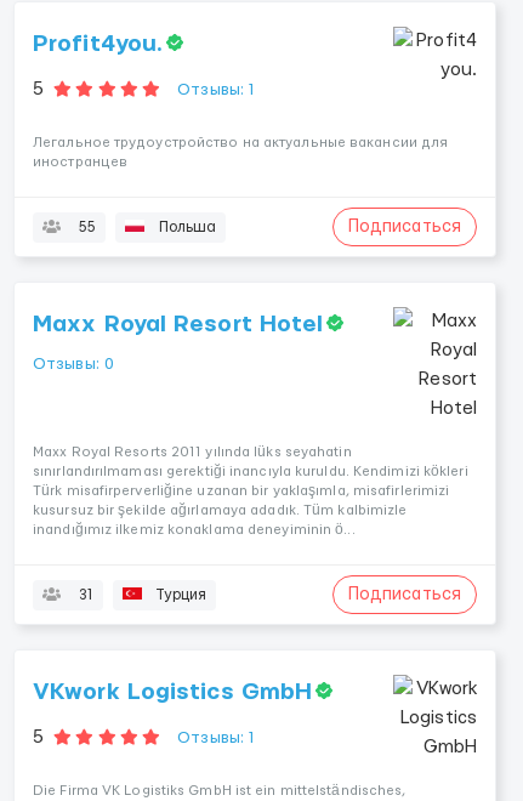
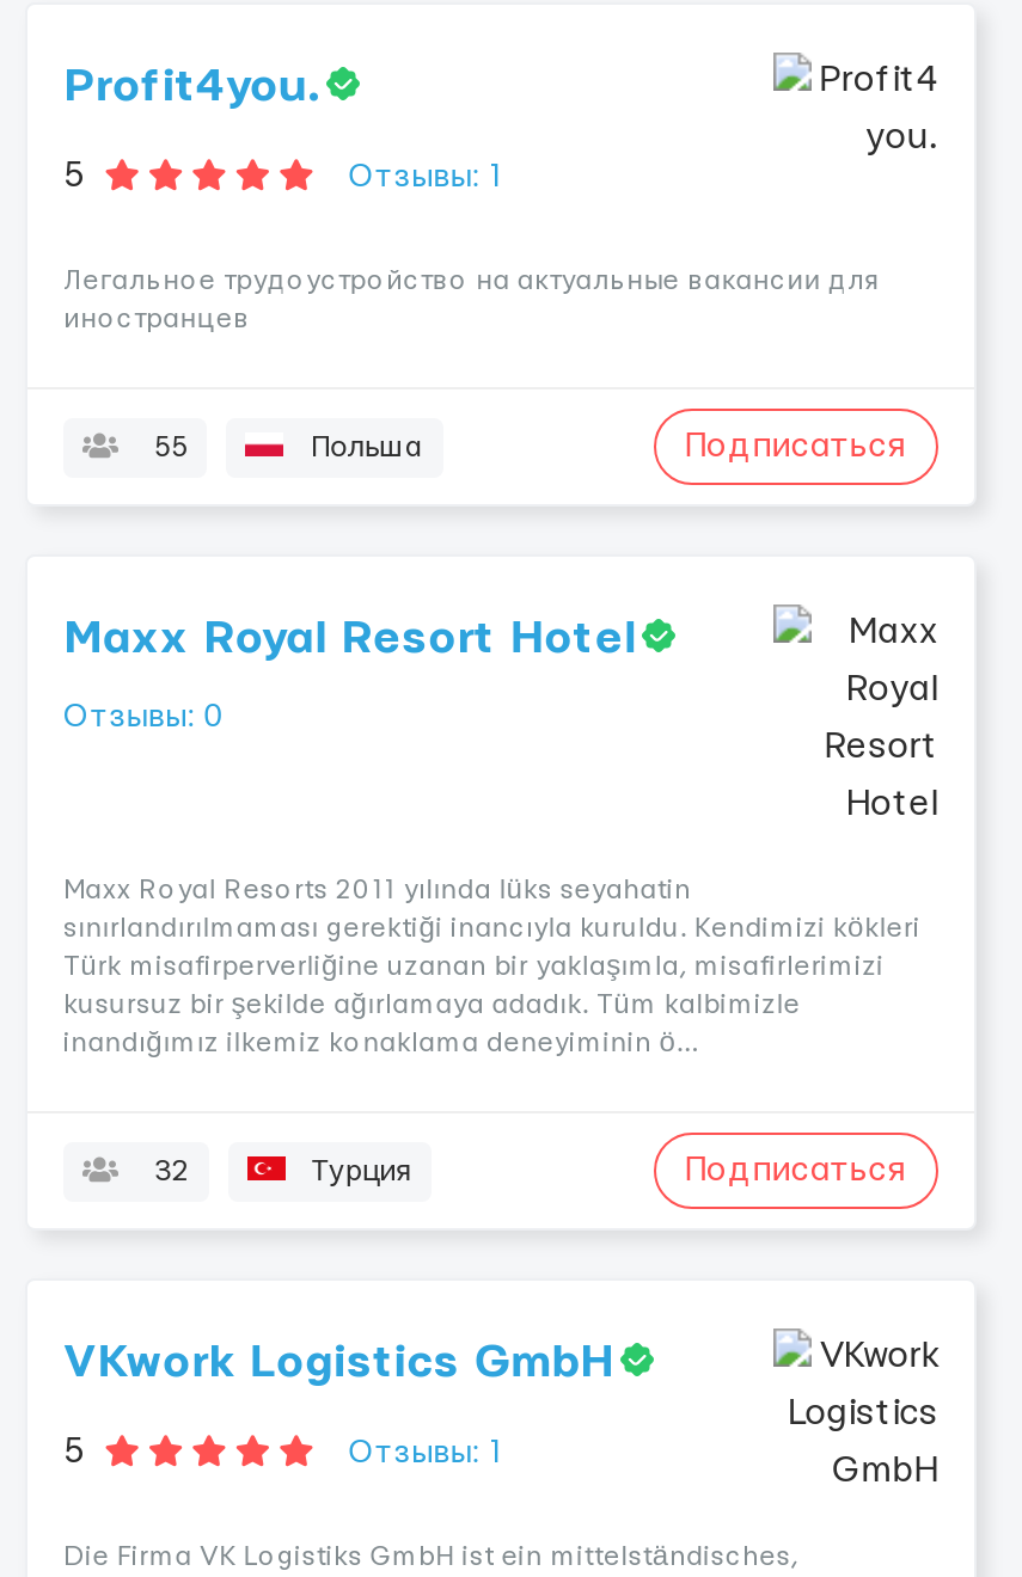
[79,587,94,601] 31 -> [155,1155,191,1184] 32

